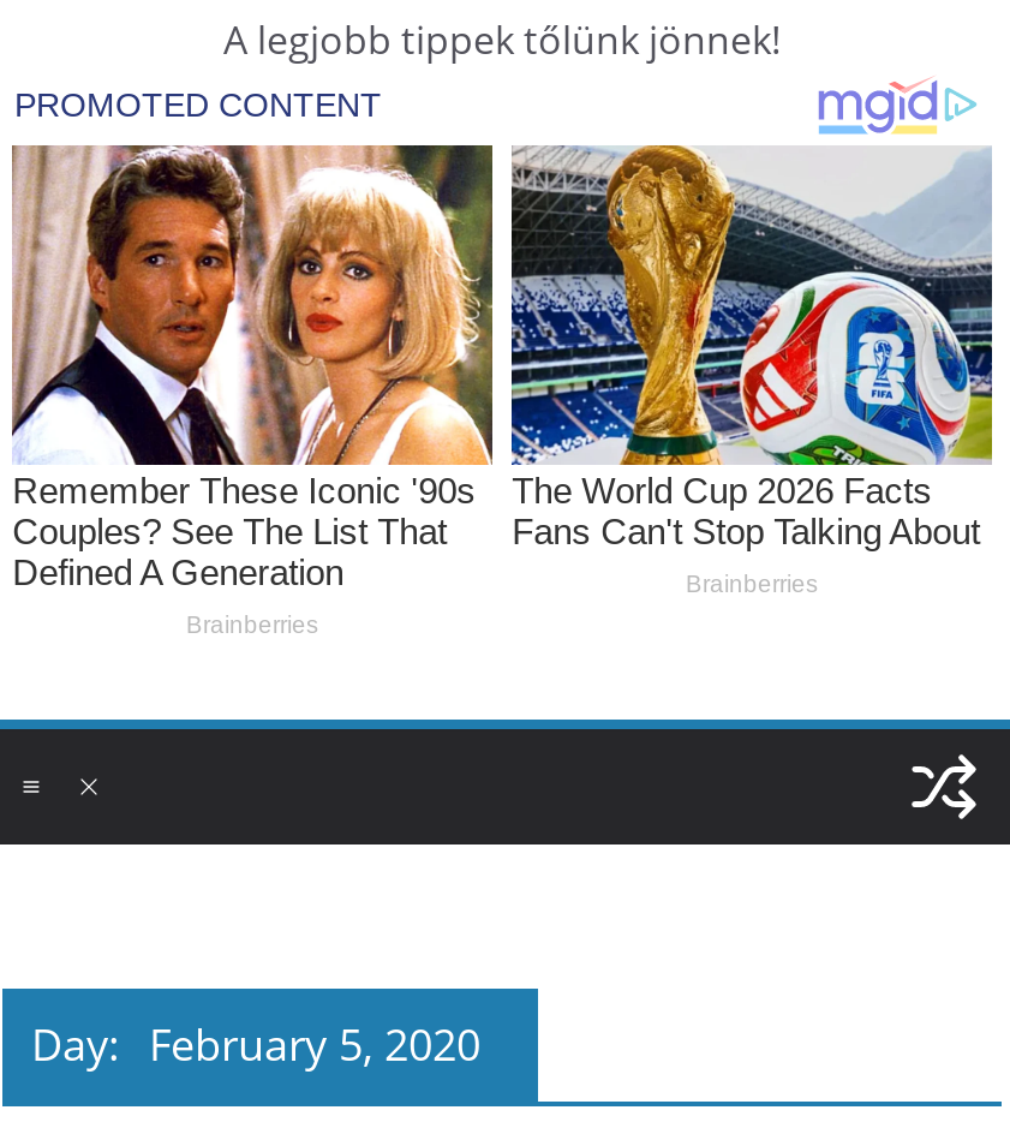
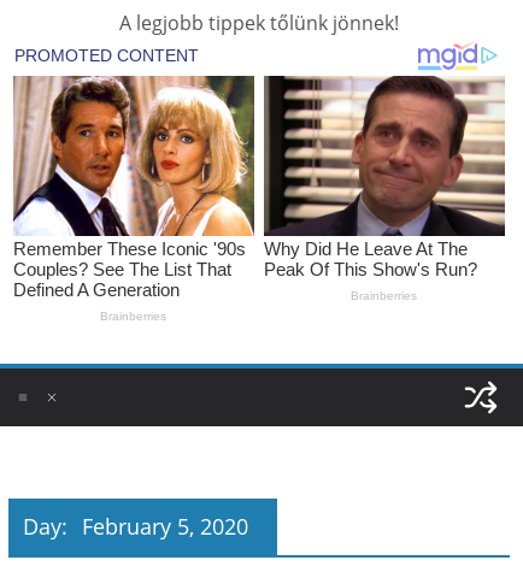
[509,145,994,554] [image] -> [264,75,506,279] [image]

